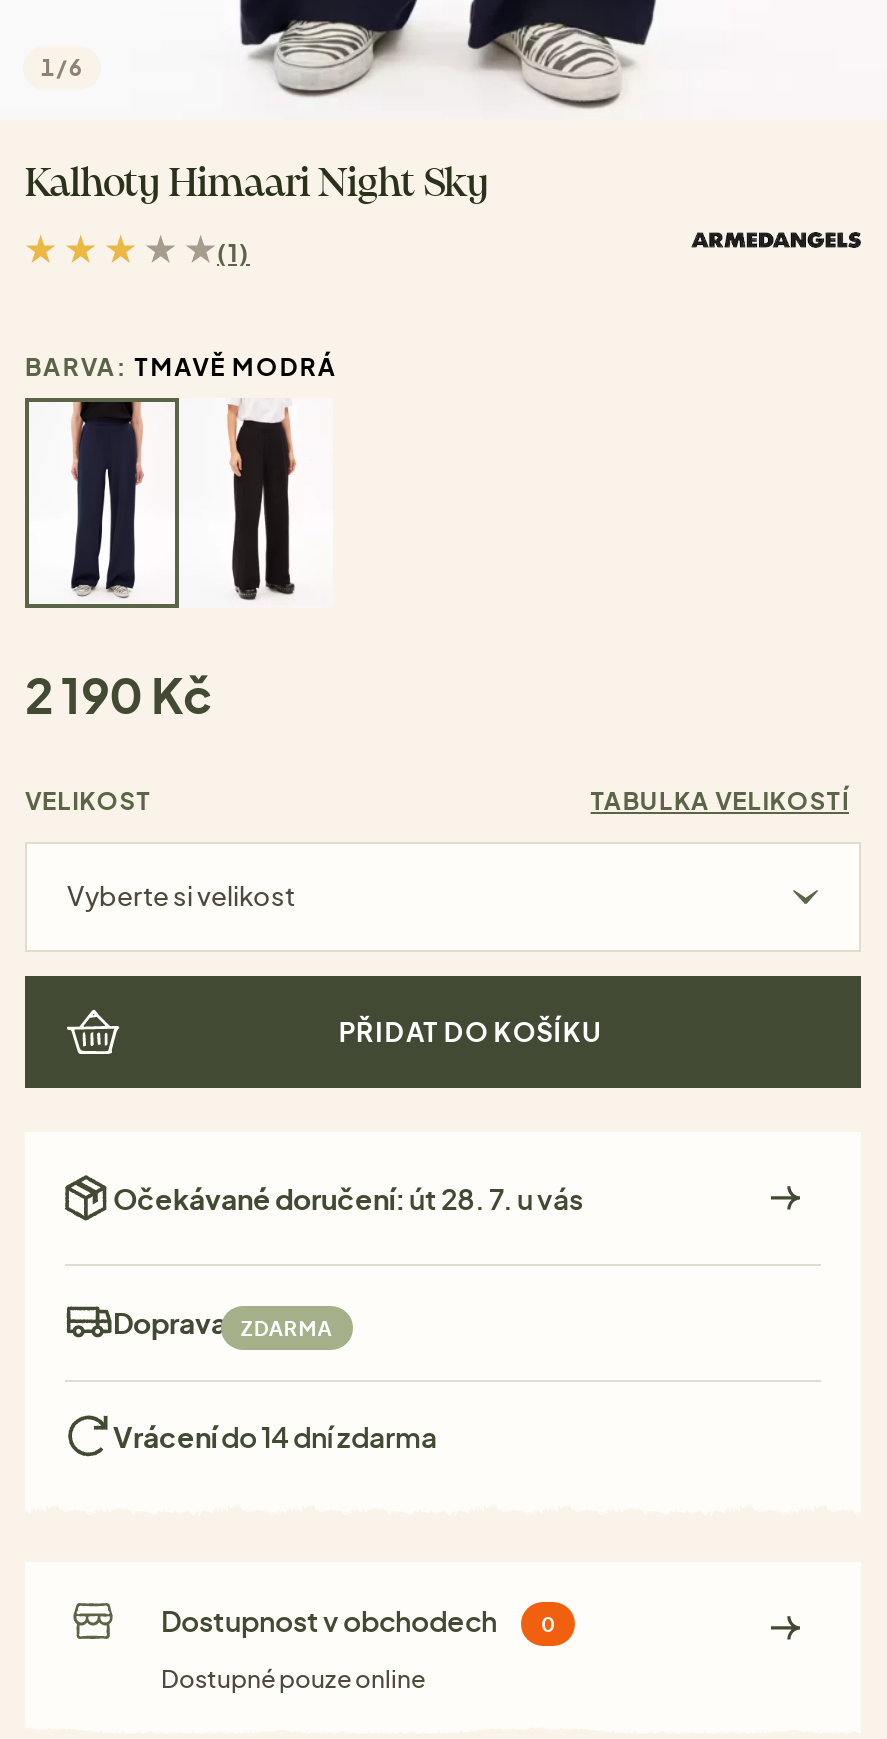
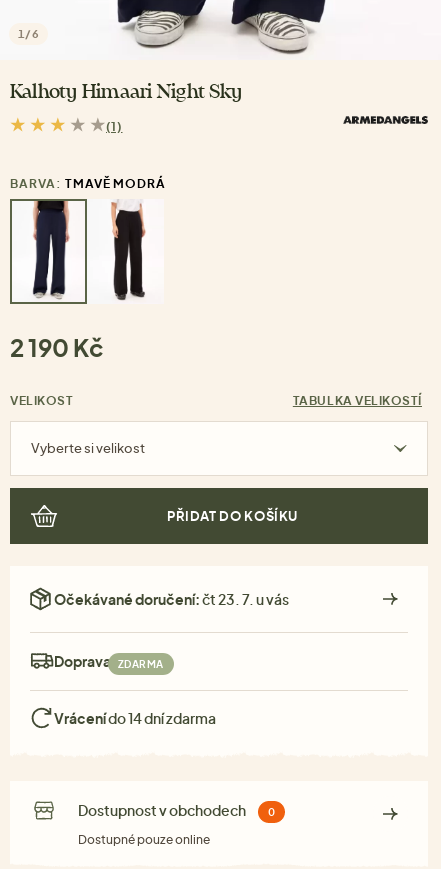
[113,1179,583,1215] Očekávané doručení: út 28. 7. u vás -> [54,590,289,608] Očekávané doručení: čt 23. 7. u vás

